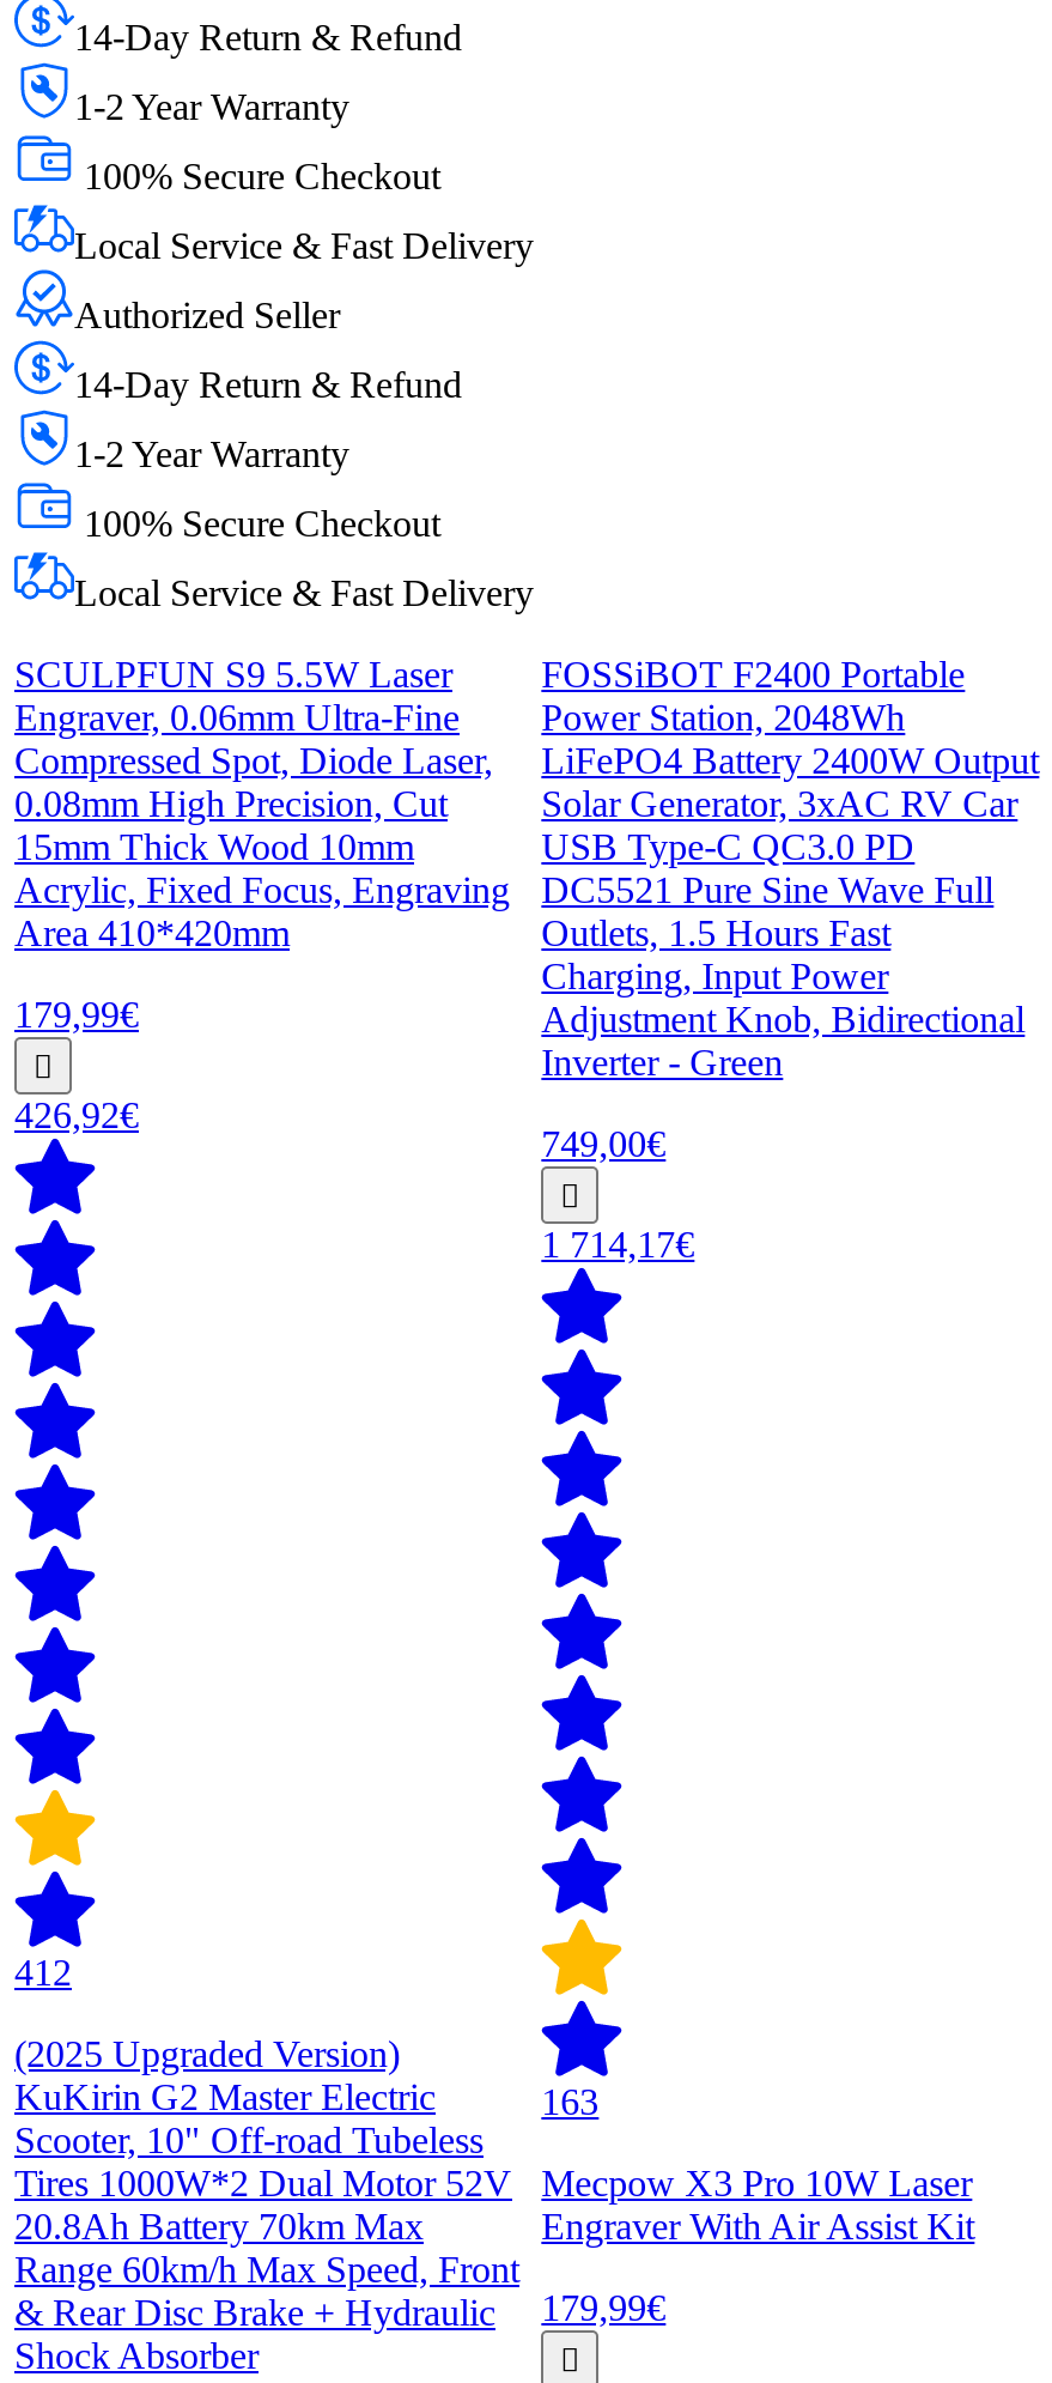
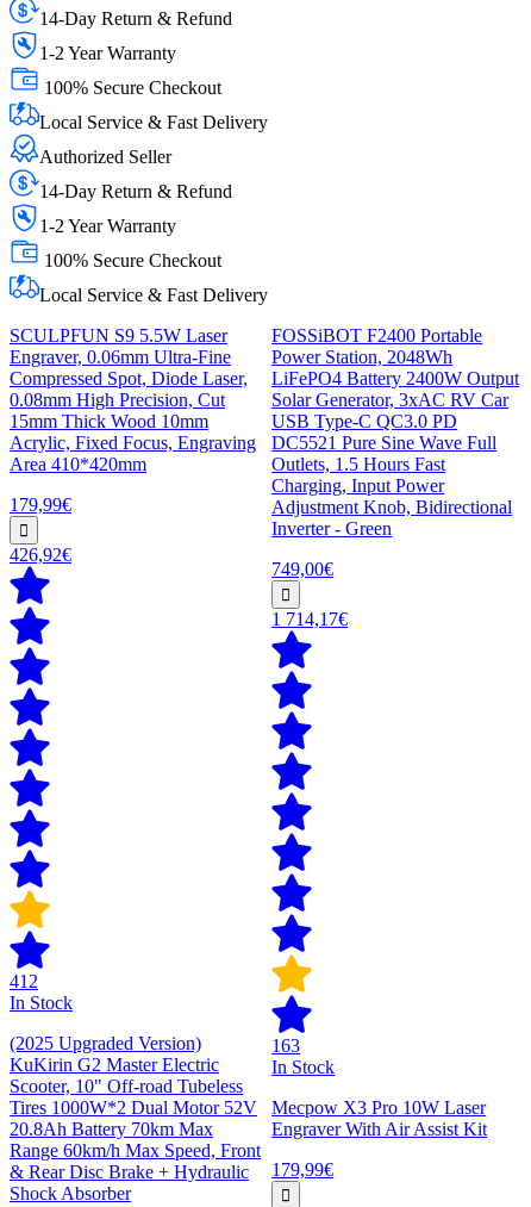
none -> [10,992,73,1013] In Stock
none -> [272,1057,335,1077] In Stock

